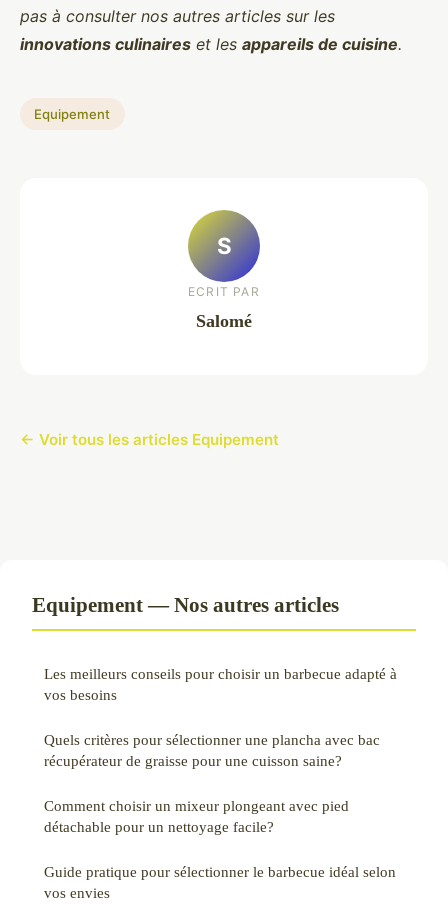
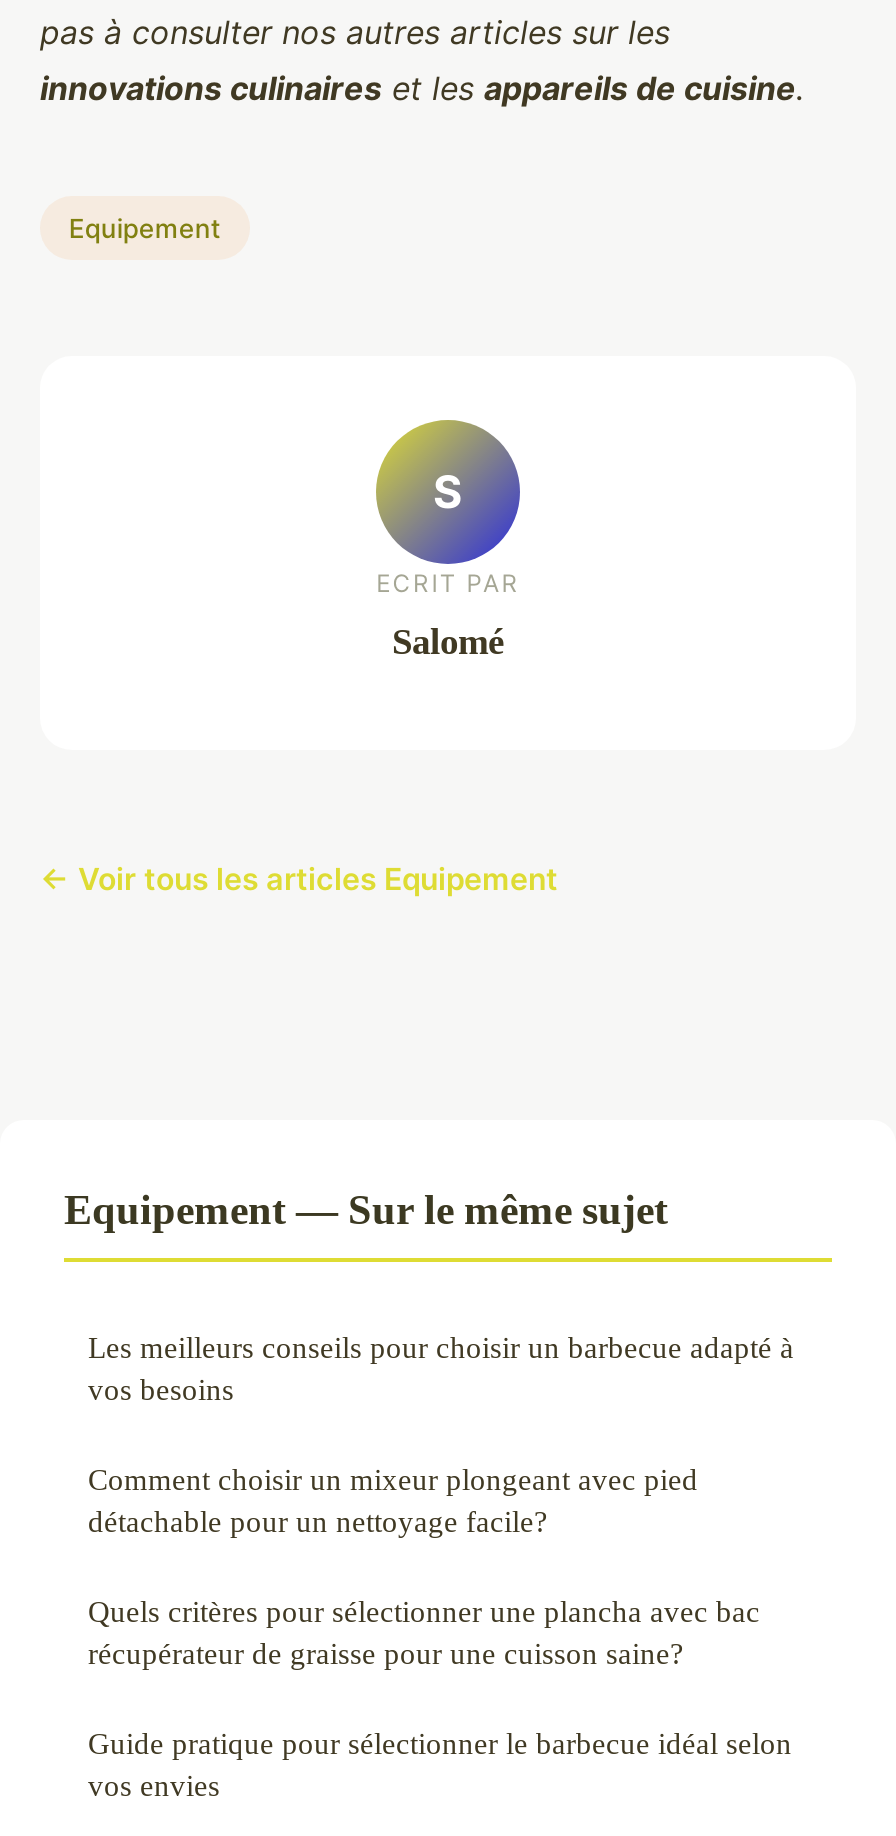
[32,593,339,616] Equipement — Nos autres articles -> [64,1186,668,1232] Equipement — Sur le même sujet
moved [44,731,380,769] -> [88,1594,760,1670]: Quels critères pour sélectionner une plancha avec bac | récupérateur de graisse pour une cuisson saine?
moved [44,797,349,835] -> [88,1462,698,1538]: Comment choisir un mixeur plongeant avec pied | détachable pour un nettoyage facile?

